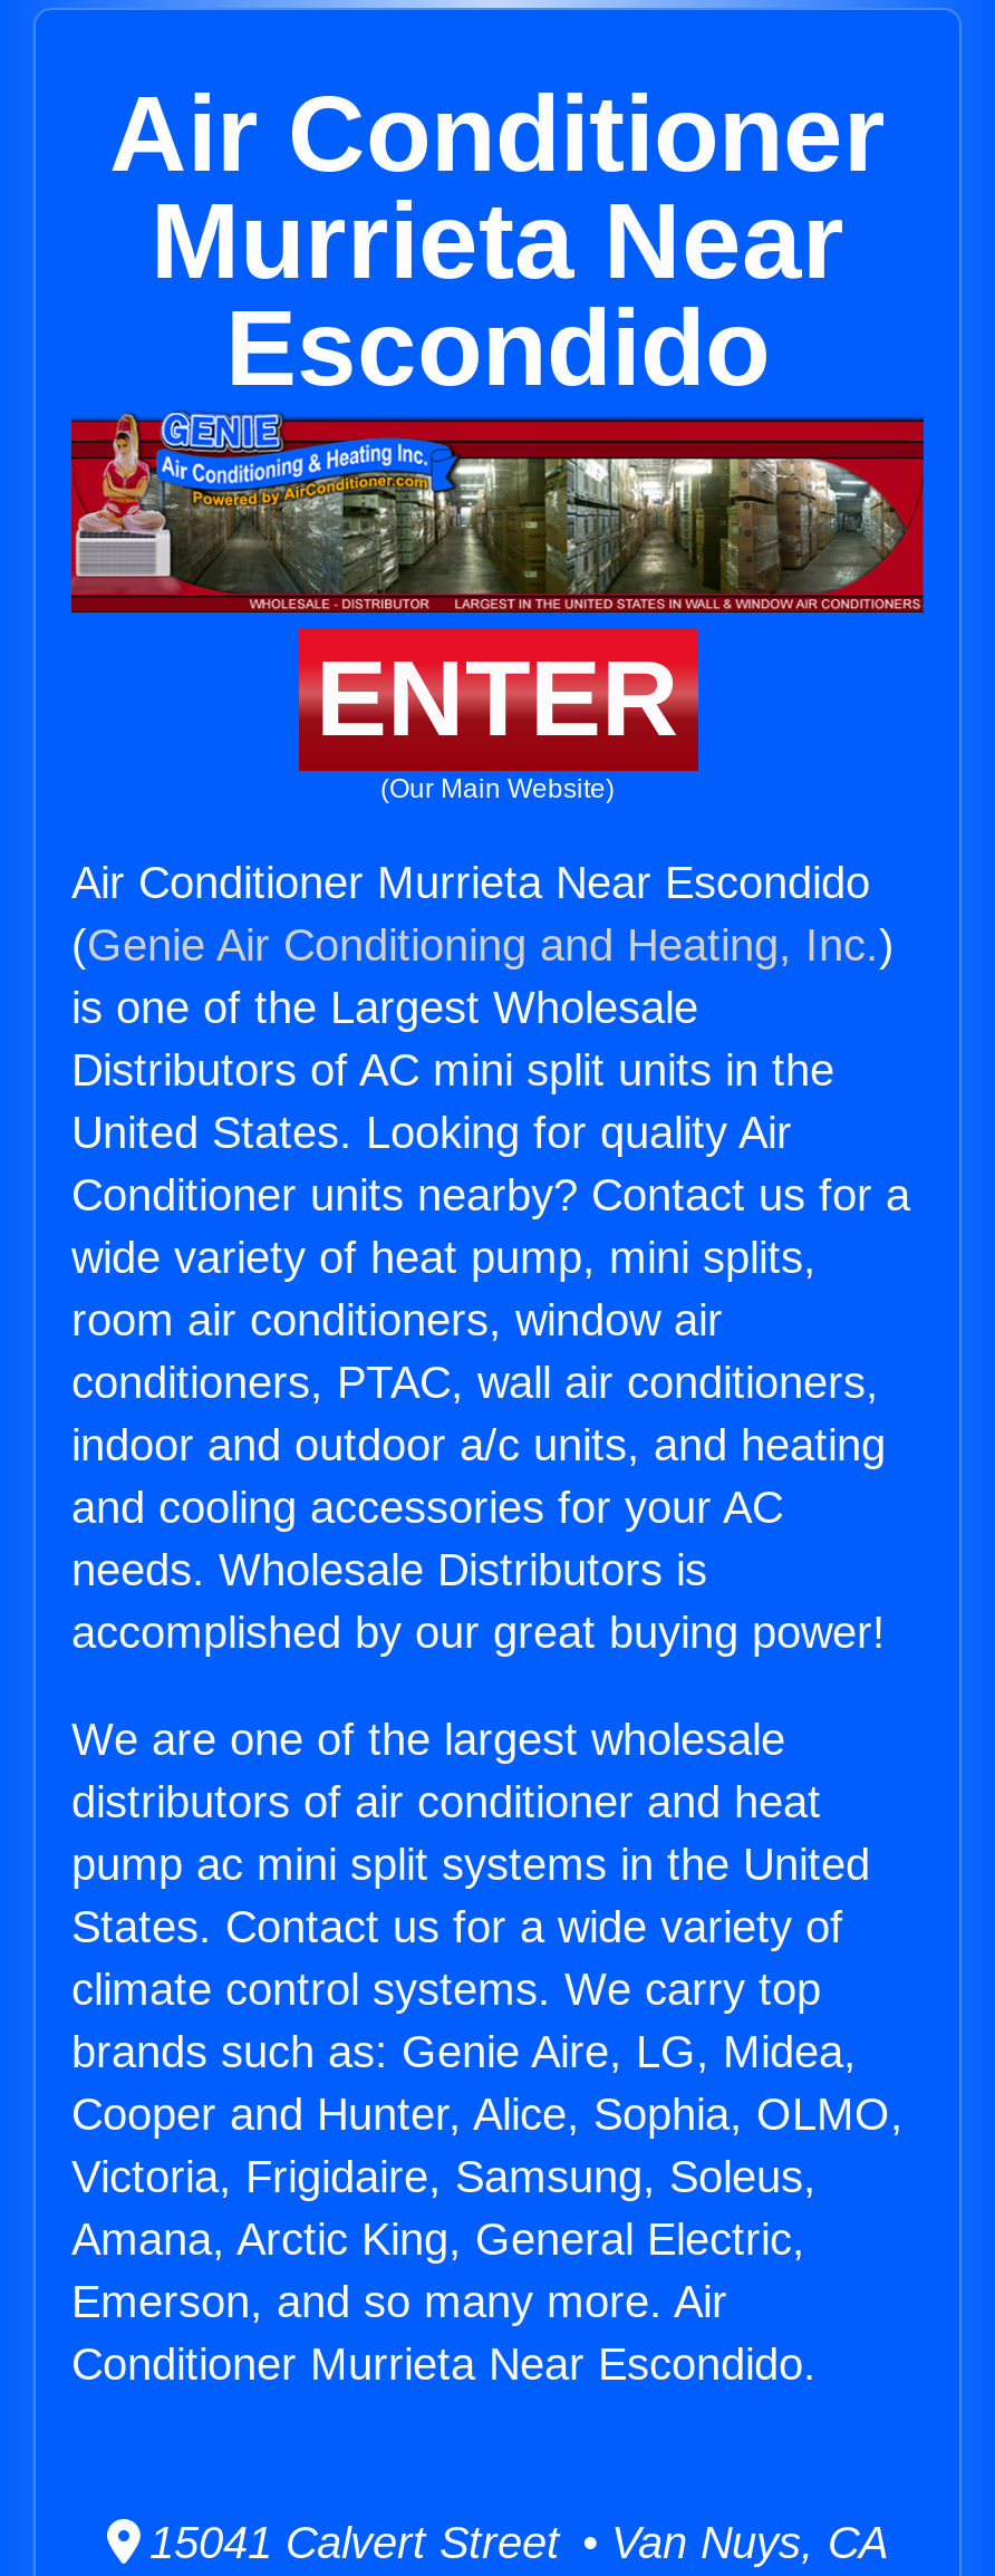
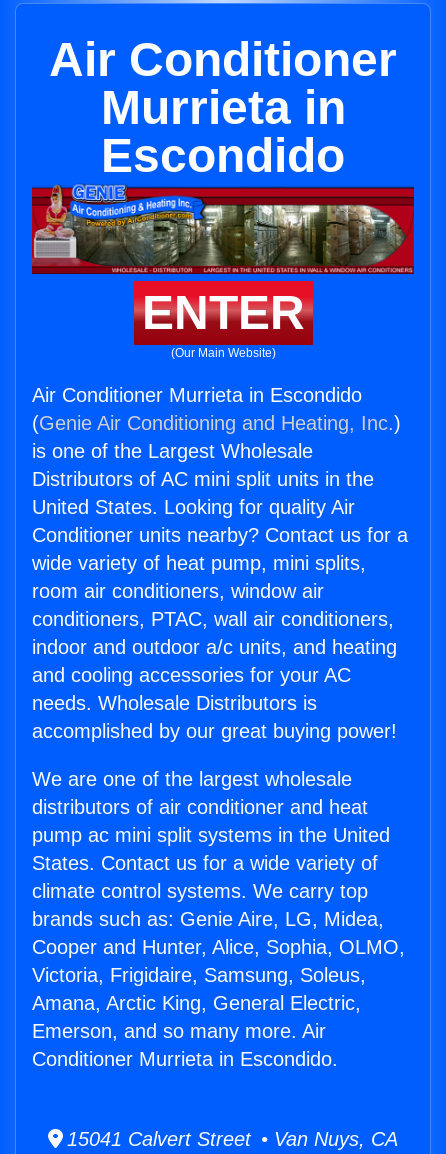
[151,182,844,300] Murrieta Near -> [100,81,345,134] Murrieta in
[71,858,870,907] Air Conditioner Murrieta Near Escondido -> [32,384,362,406] Air Conditioner Murrieta in Escondido
[71,2340,817,2389] Conditioner Murrieta Near Escondido. -> [32,1048,338,1070] Conditioner Murrieta in Escondido.

